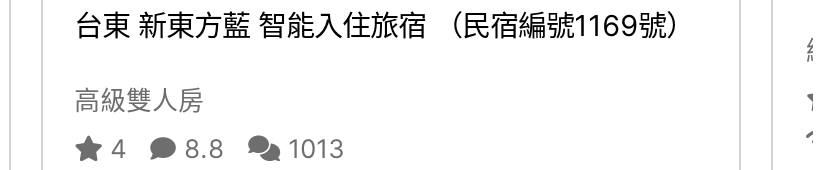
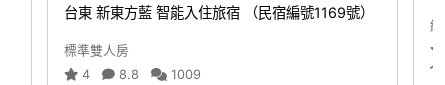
[74,85,204,115] 高級雙人房 -> [64,43,129,58] 標準雙人房
[102,133,344,163] 4 8.8 1013 -> [78,67,201,82] 4 8.8 1009

